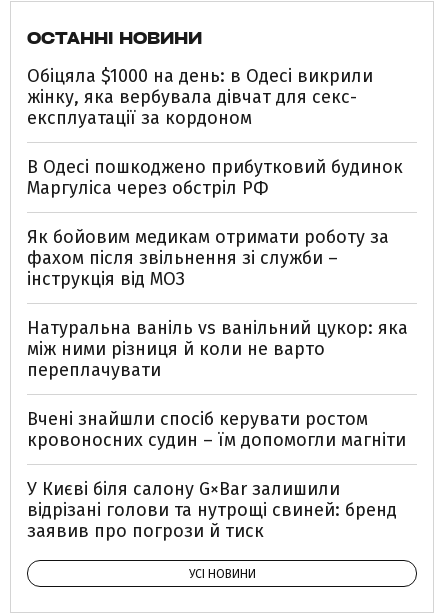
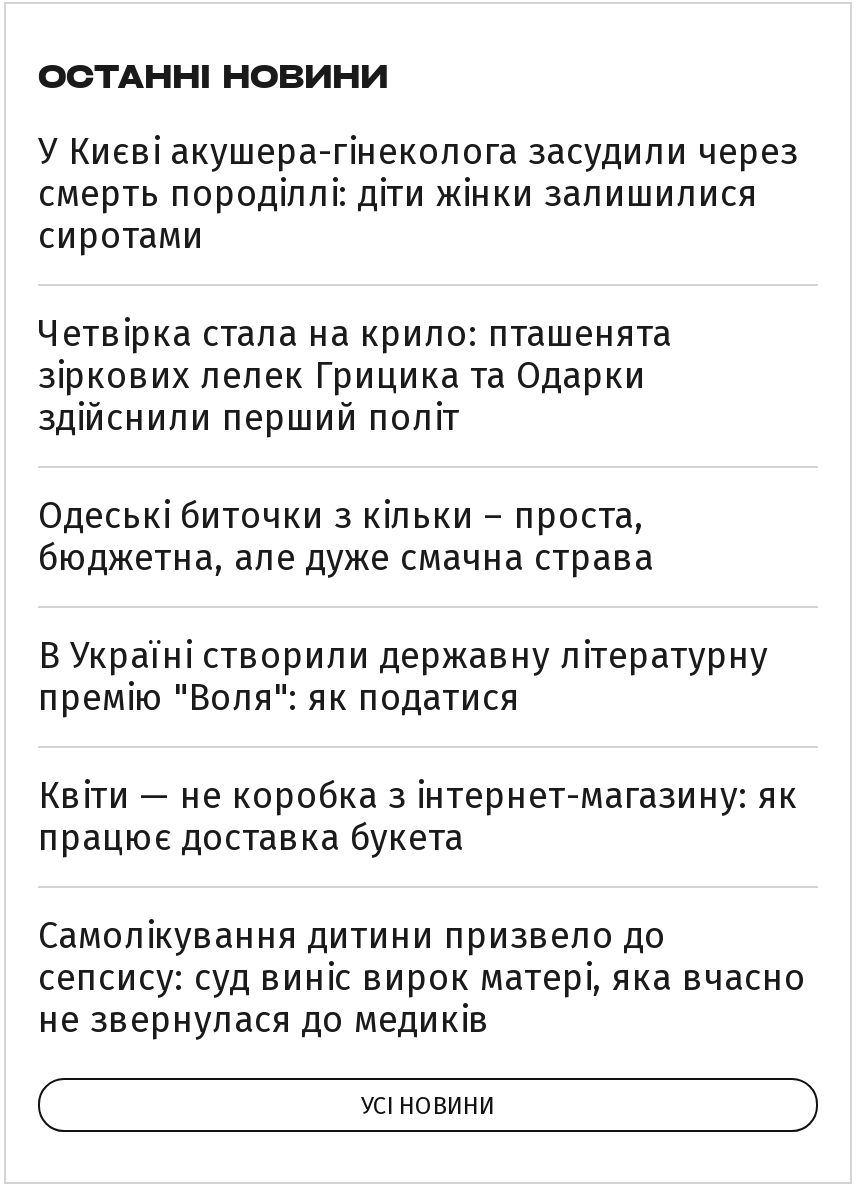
[27,65,373,129] Обіцяла $1000 на день: в Одесі викрили | жінку, яка вербувала дівчат для секс- | експлуатації за кордоном -> [38,130,798,258] У Києві акушера-гінеколога засудили через | смерть породіллі: діти жінки залишилися | сиротами
[27,156,403,199] В Одесі пошкоджено прибутковий будинок | Маргуліса через обстріл РФ -> [38,312,672,440] Четвірка стала на крило: пташенята | зіркових лелек Грицика та Одарки | здійснили перший політ
[27,226,389,290] Як бойовим медикам отримати роботу за | фахом після звільнення зі служби – | інструкція від МОЗ -> [38,494,654,580] Одеські биточки з кільки – проста, | бюджетна, але дуже смачна страва
[27,317,408,381] Натуральна ваніль vs ванільний цукор: яка | між ними різниця й коли не варто | переплачувати -> [38,634,768,720] В Україні створили державну літературну | премію "Воля": як податися
[27,408,406,451] Вчені знайшли спосіб керувати ростом | кровоносних судин – їм допомогли магніти -> [38,774,798,860] Квіти — не коробка з інтернет-магазину: як | працює доставка букета
[27,478,397,542] У Києві біля салону G×Bar залишили | відрізані голови та нутрощі свиней: бренд | заявив про погрози й тиск -> [38,914,806,1042] Самолікування дитини призвело до | сепсису: суд виніс вирок матері, яка вчасно | не звернулася до медиків

